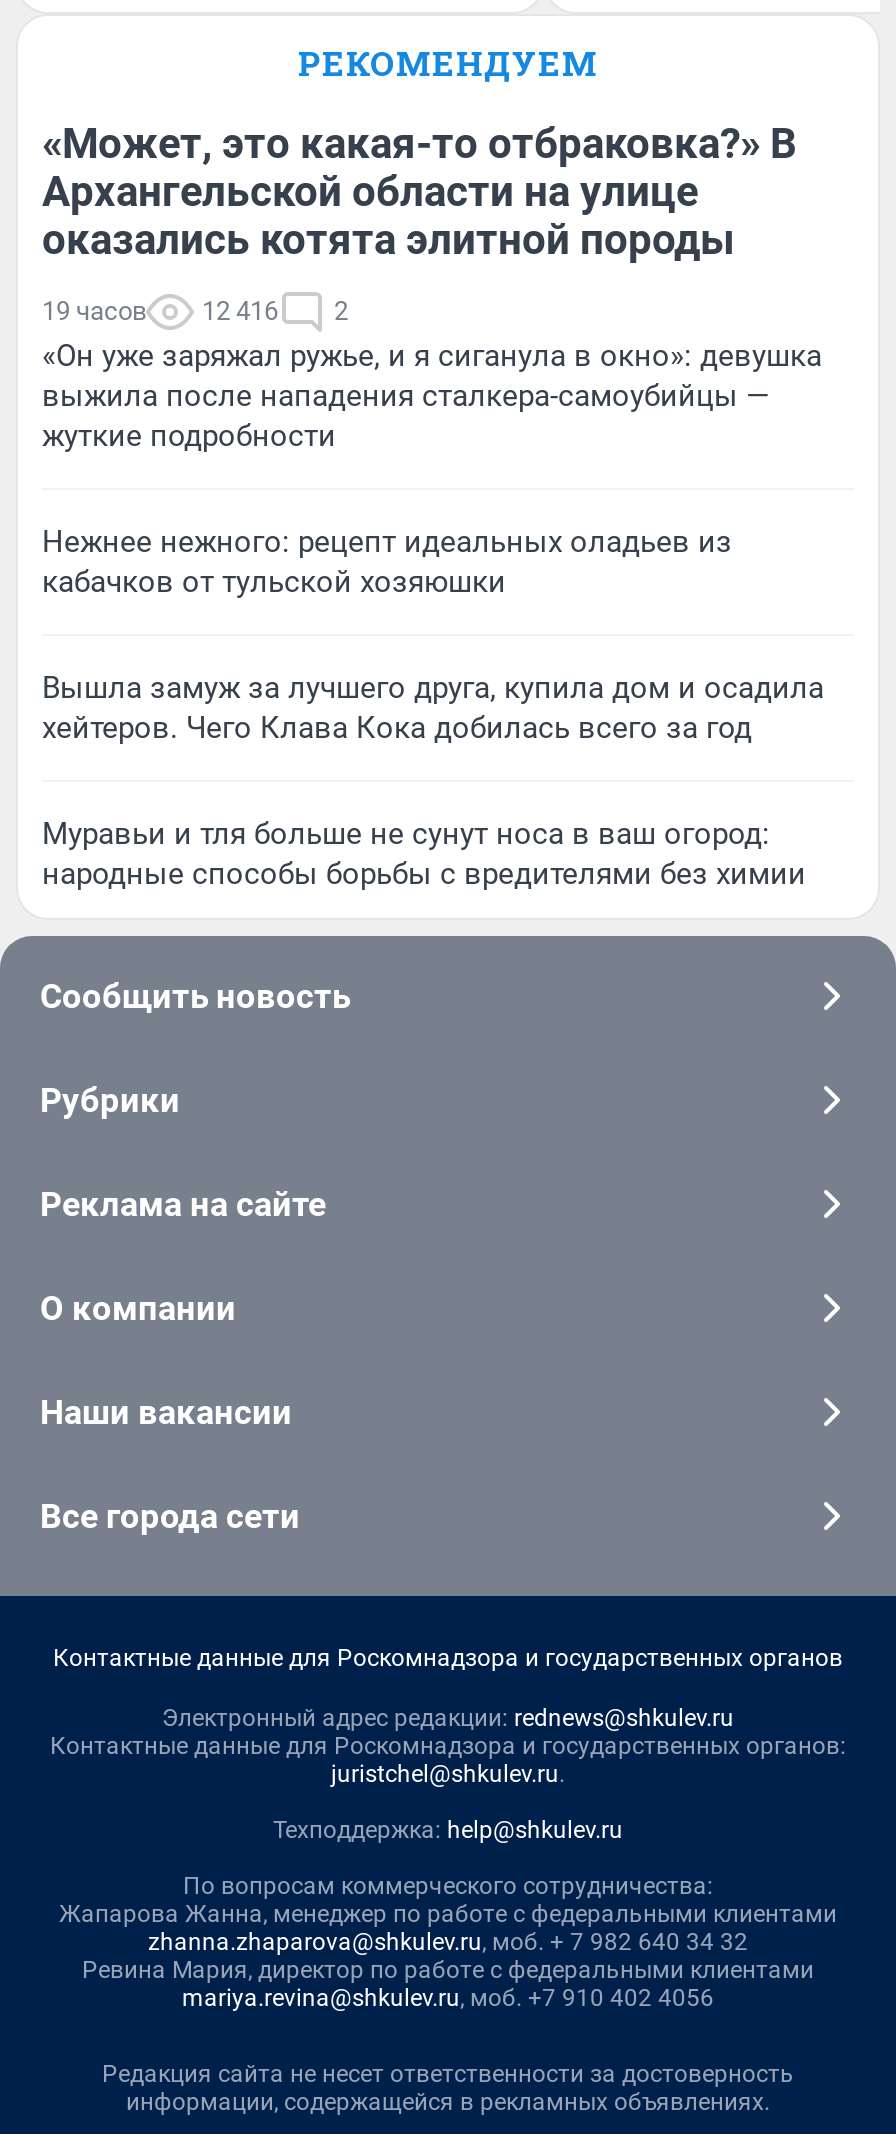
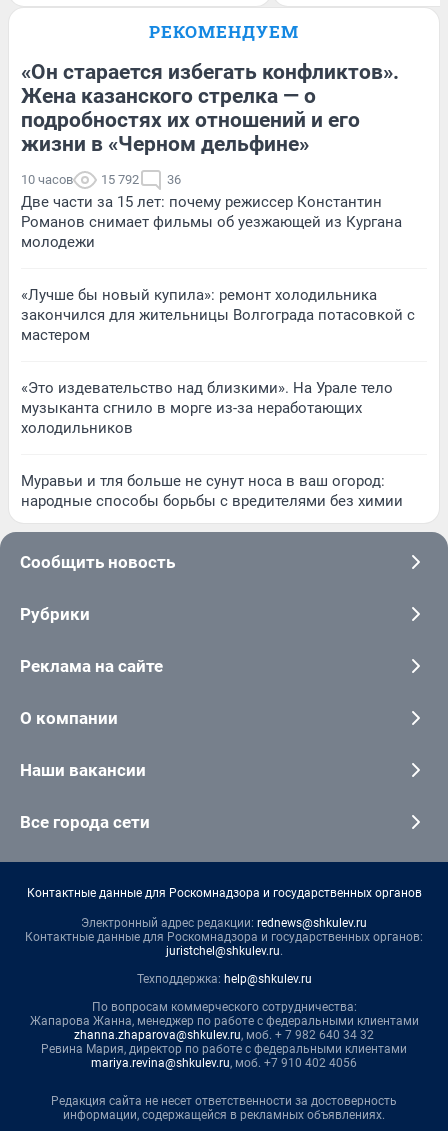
[42,119,796,263] «Может, это какая-то отбраковка?» В | Архангельской области на улице | оказались котята элитной породы -> [21,60,399,156] «Он старается избегать конфликтов». | Жена казанского стрелка — о | подробностях их отношений и его | жизни в «Черном дельфине»
[42,295,822,453] 19 часов | 12 416 | 2 | «Он уже заряжал ружье, и я сиганула в окно»: девушка | выжила после нападения сталкера-самоубийцы — | жуткие подробности -> [21,172,402,251] 10 часов | 15 792 | 36 | Две части за 15 лет: почему режиссер Константин | Романов снимает фильмы об уезжающей из Кургана | молодежи
[42,523,732,599] Нежнее нежного: рецепт идеальных оладьев из | кабачков от тульской хозяюшки -> [21,286,415,344] «Лучше бы новый купила»: ремонт холодильника | закончился для жительницы Волгограда потасовкой с | мастером
[42,669,824,745] Вышла замуж за лучшего друга, купила дом и осадила | хейтеров. Чего Клава Кока добилась всего за год -> [21,379,393,437] «Это издевательство над близкими». На Урале тело | музыканта сгнило в морге из-за неработающих | холодильников

